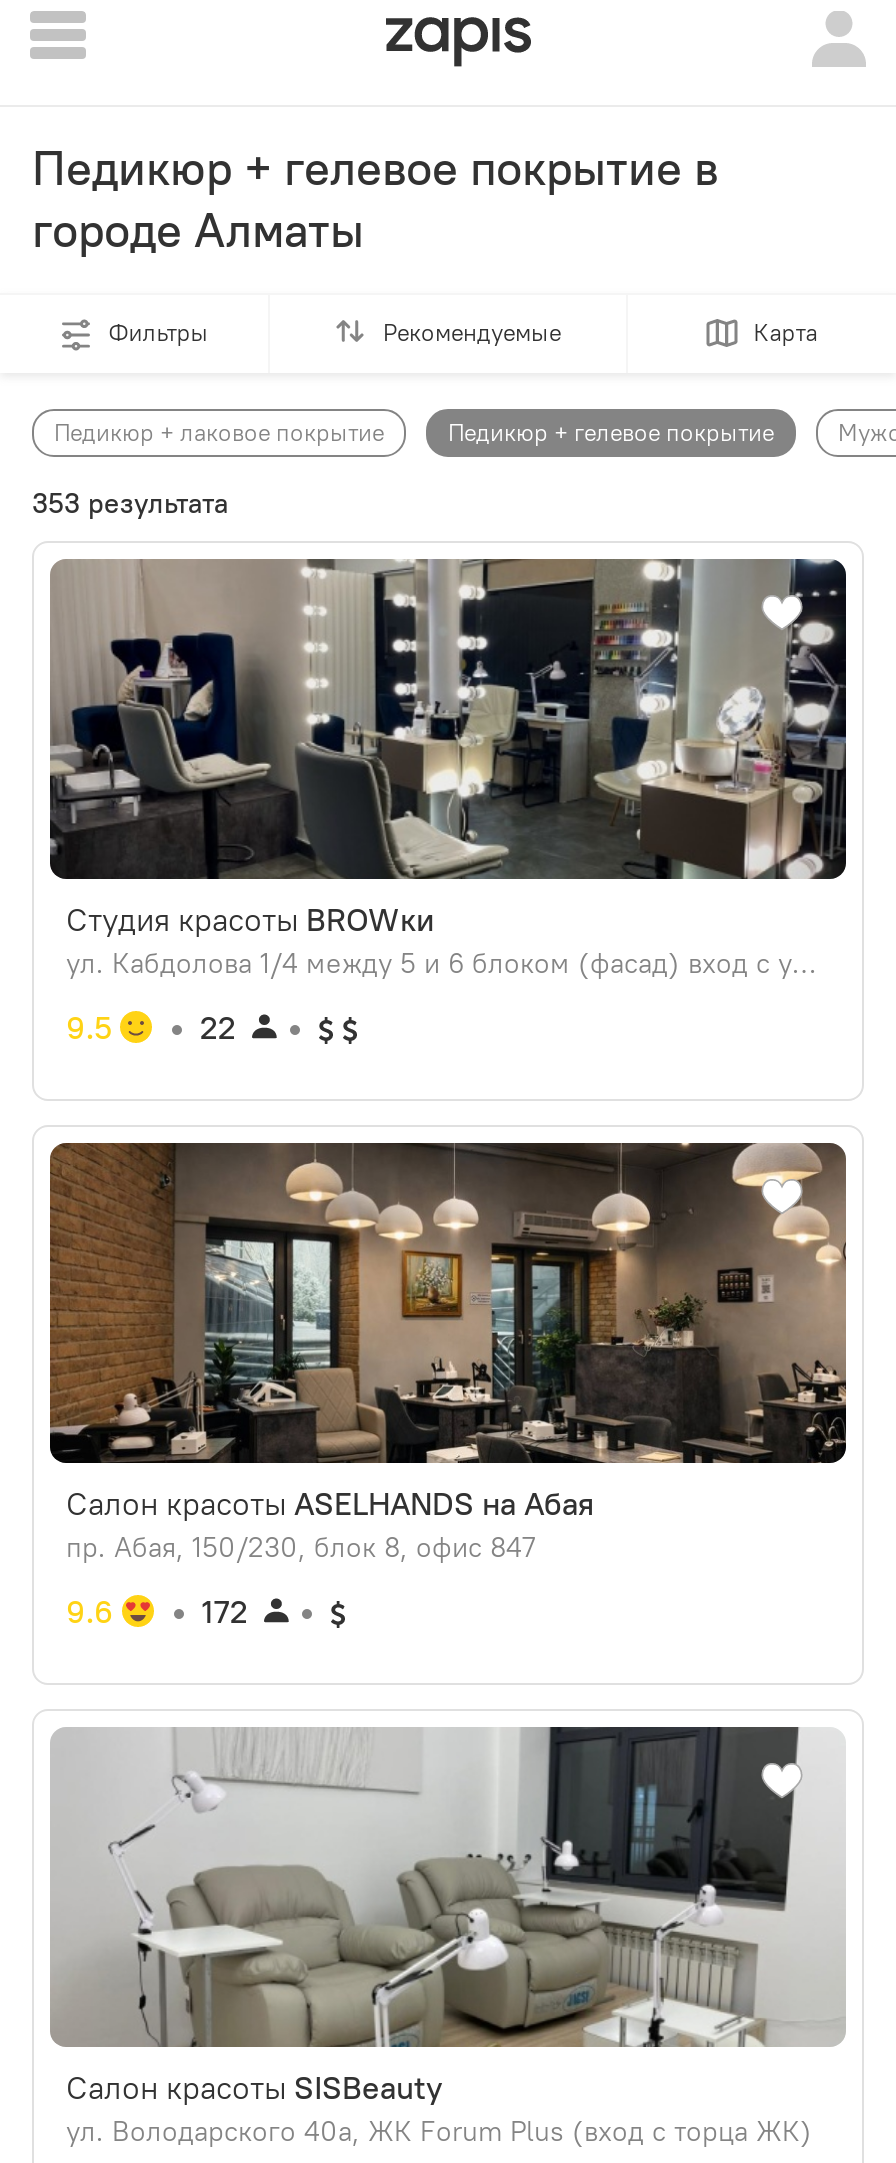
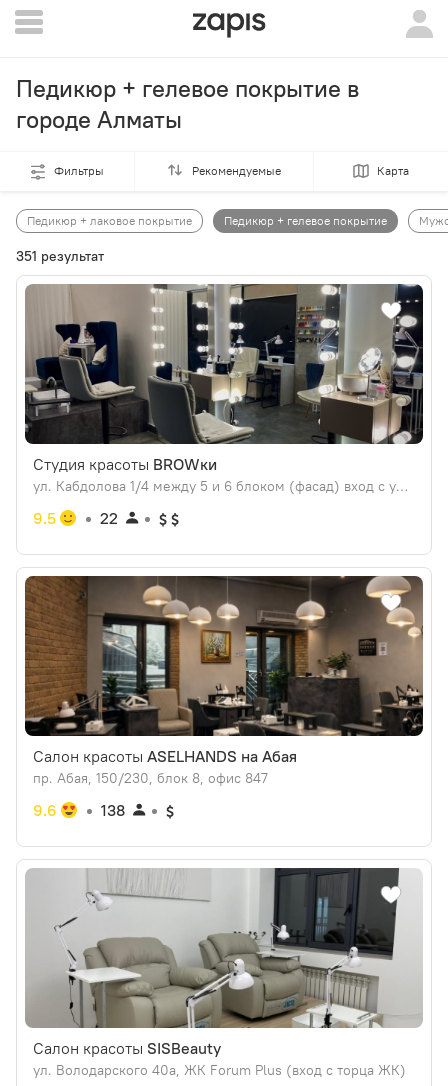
[32,485,228,521] 353 результата -> [16,247,104,265] 351 результат
[202,1591,248,1631] 172 -> [101,800,125,820] 138

